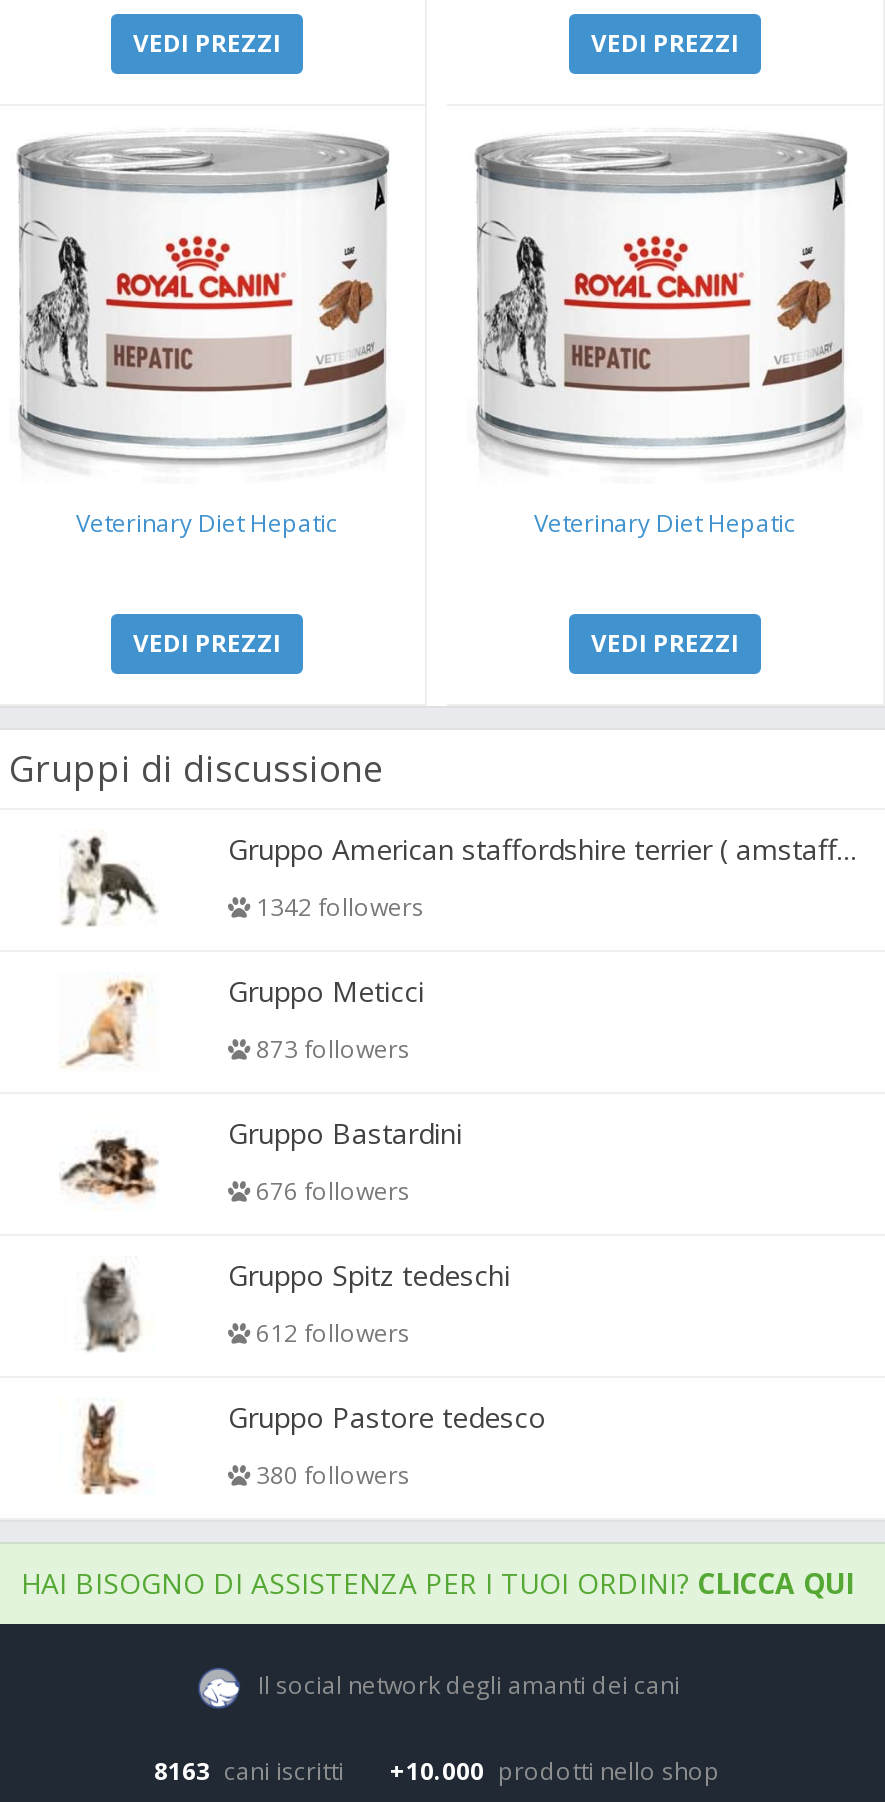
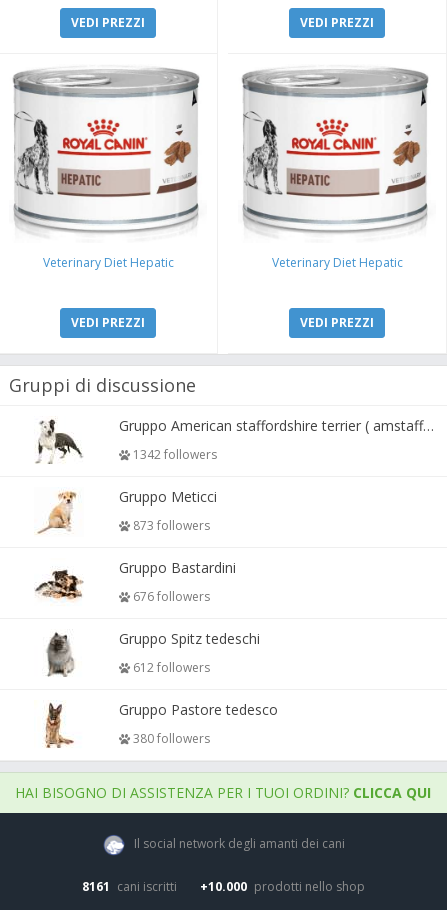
[154,1754,344,1788] 8163 cani iscritti -> [81,878,176,895] 8161 cani iscritti

